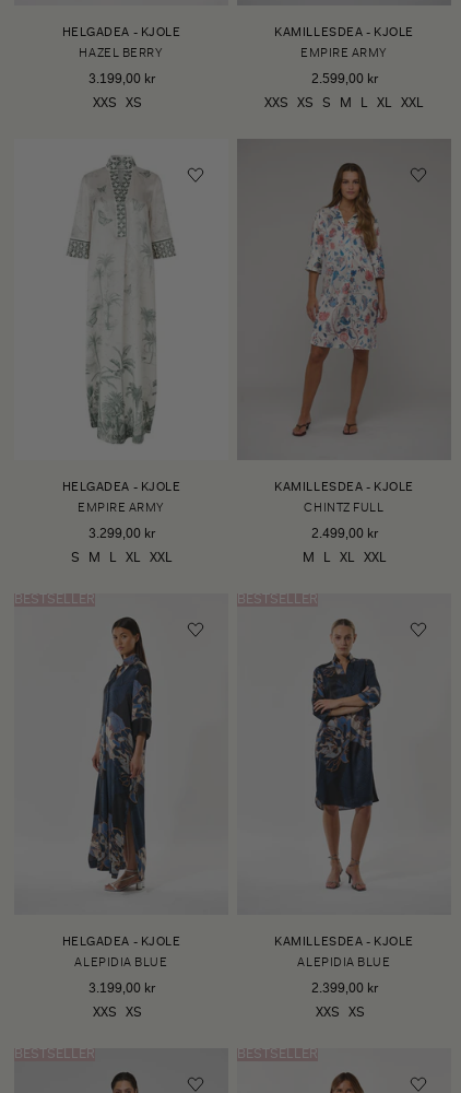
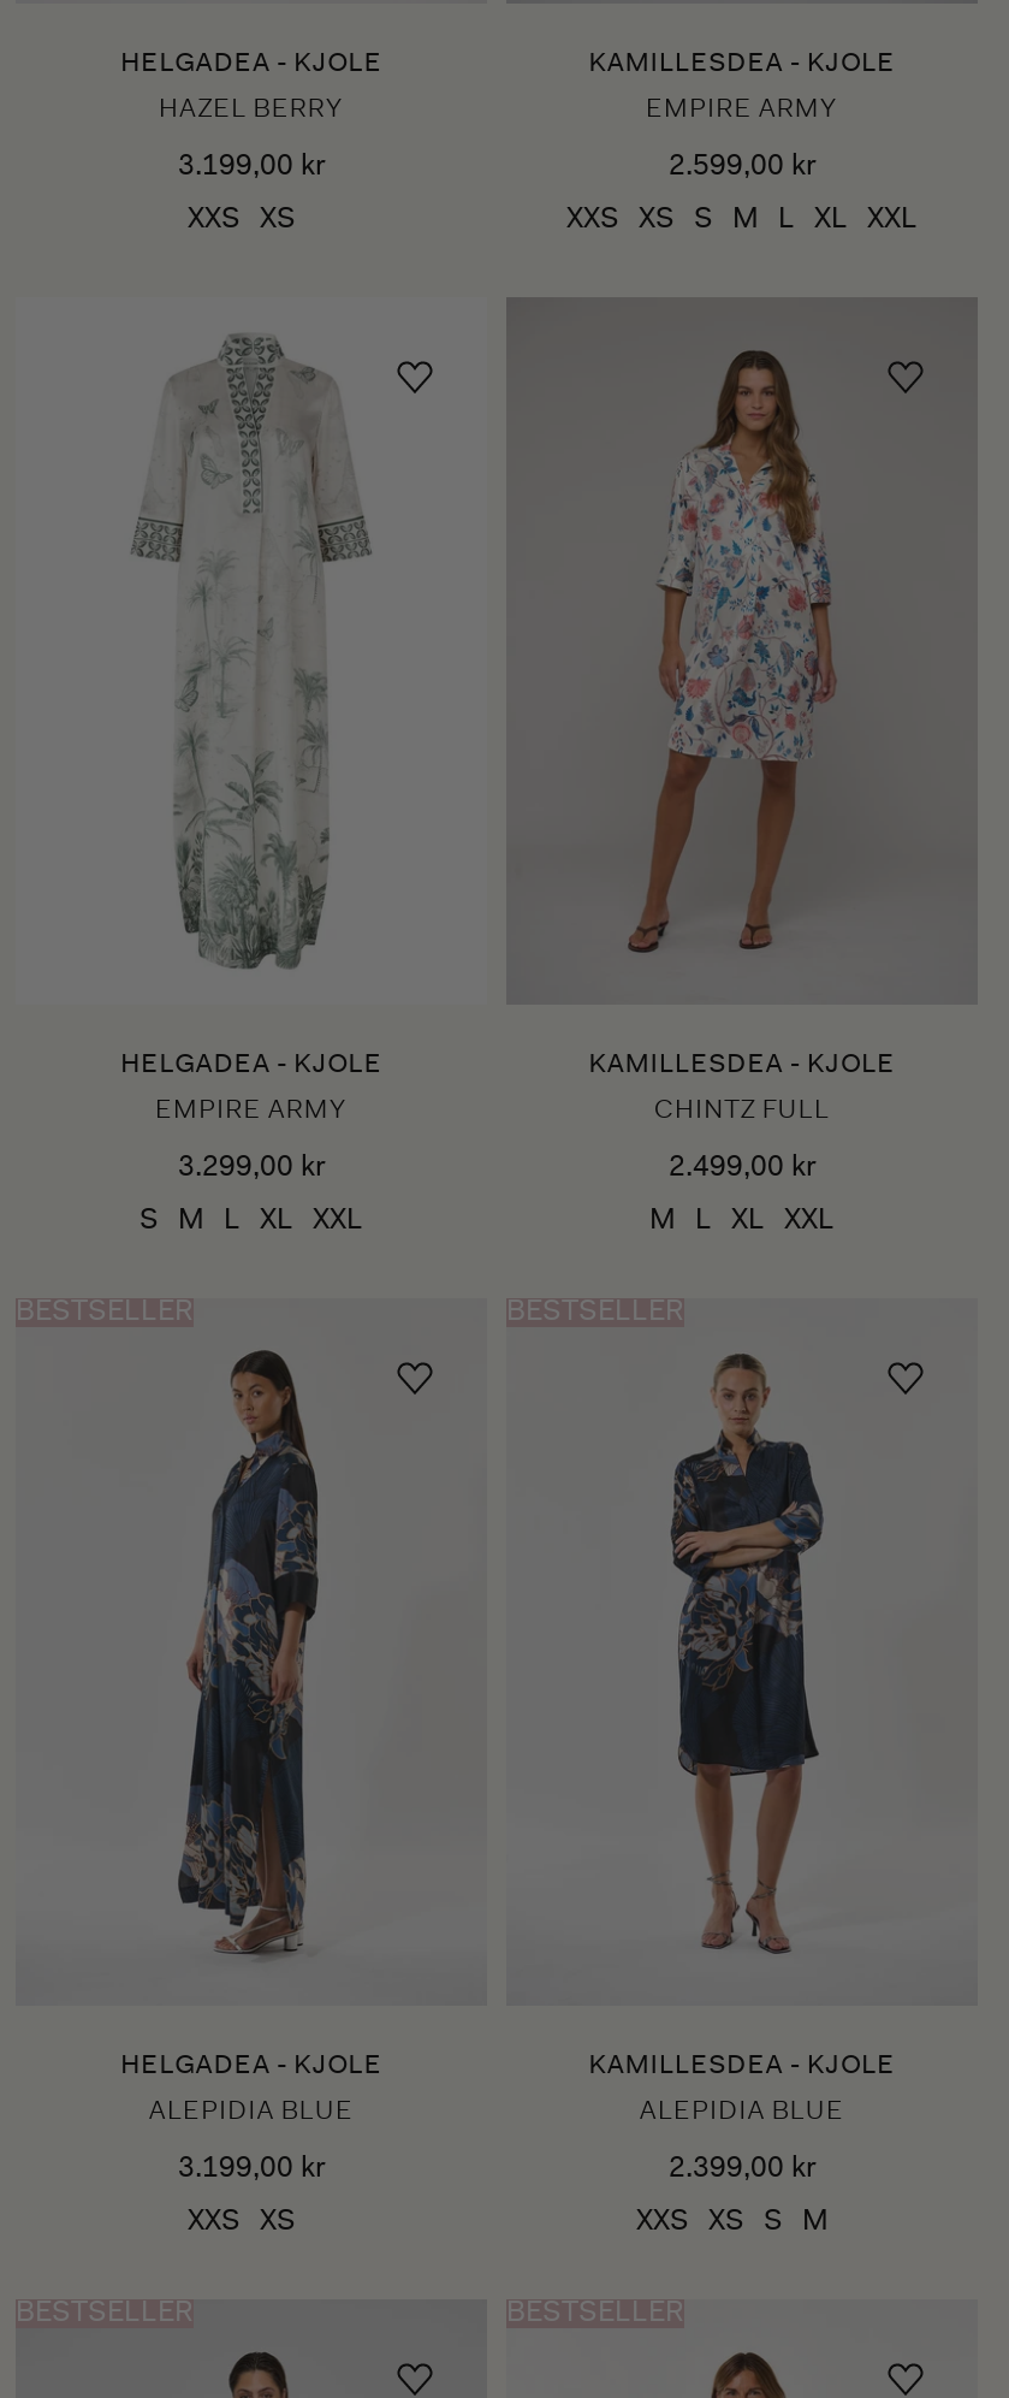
none -> [764,2208,829,2237] S | M

